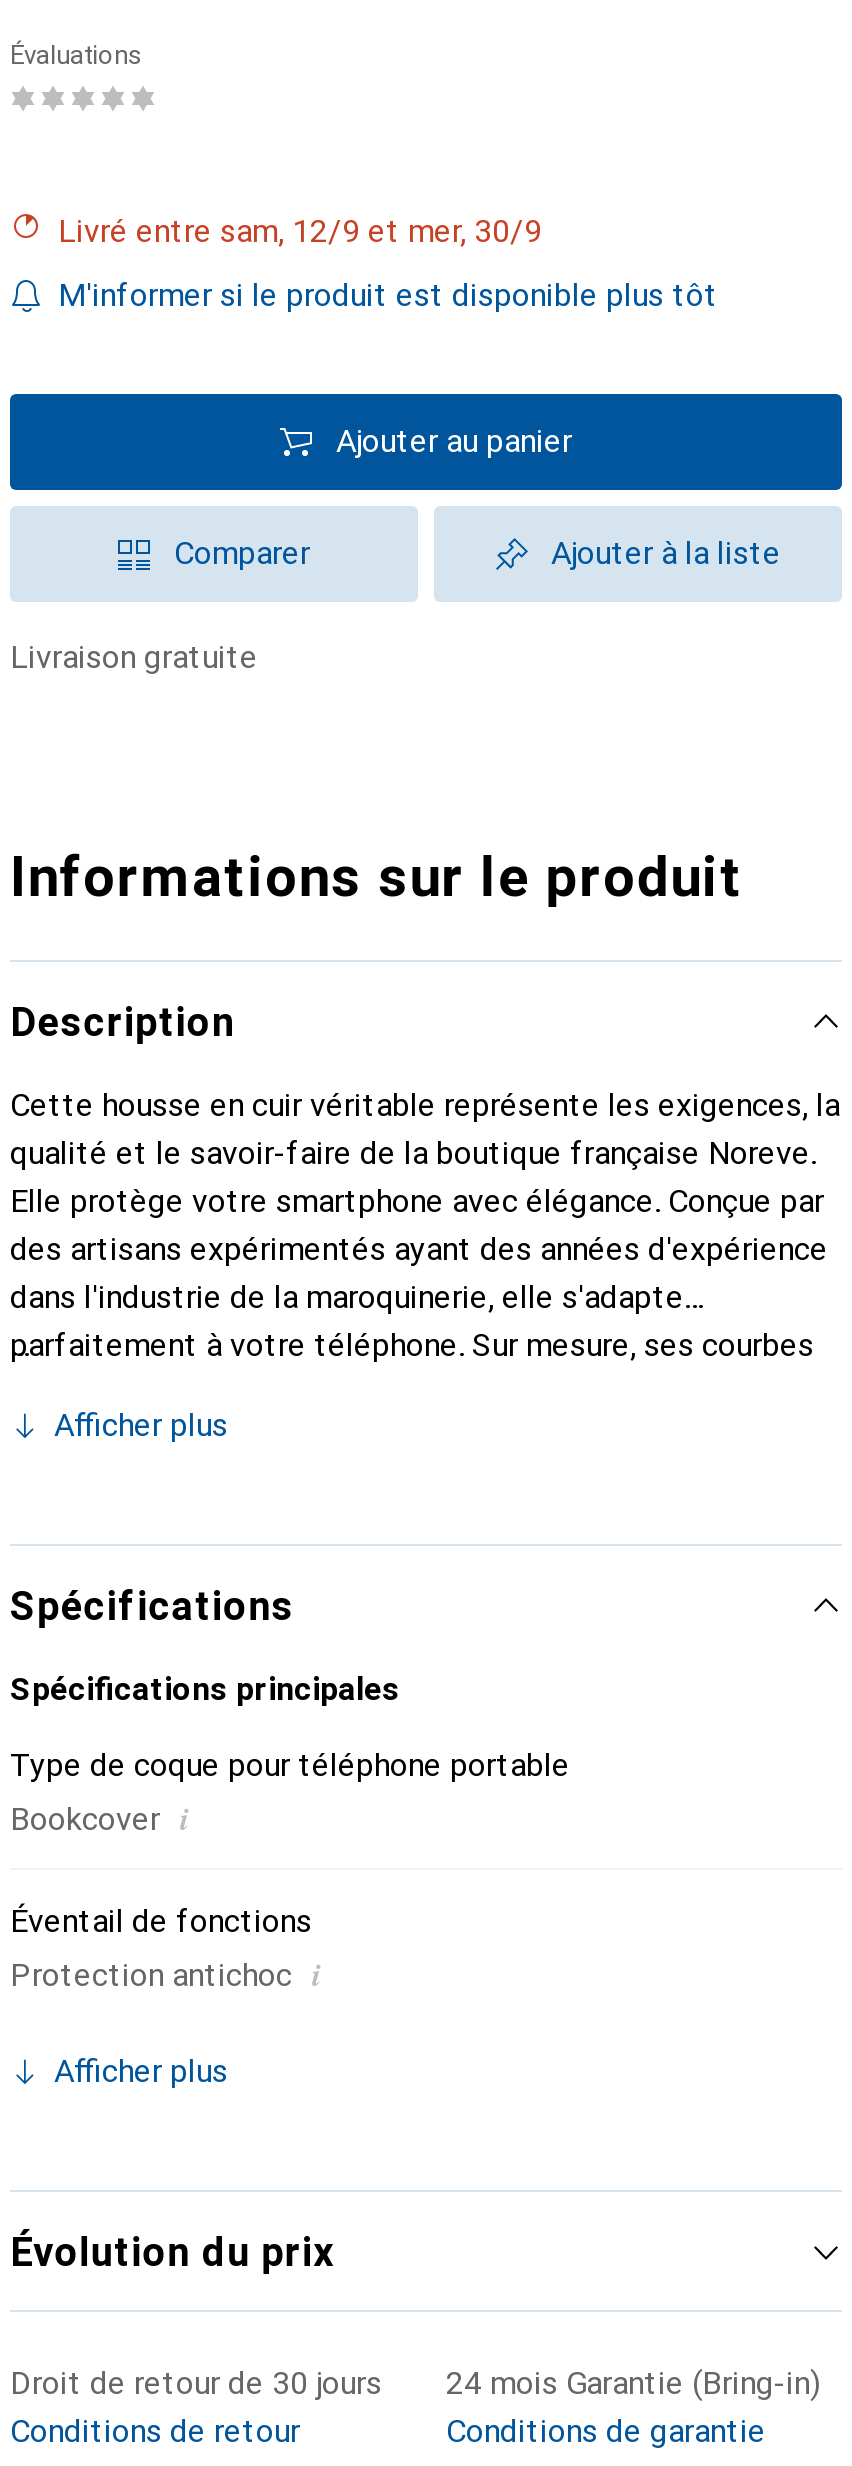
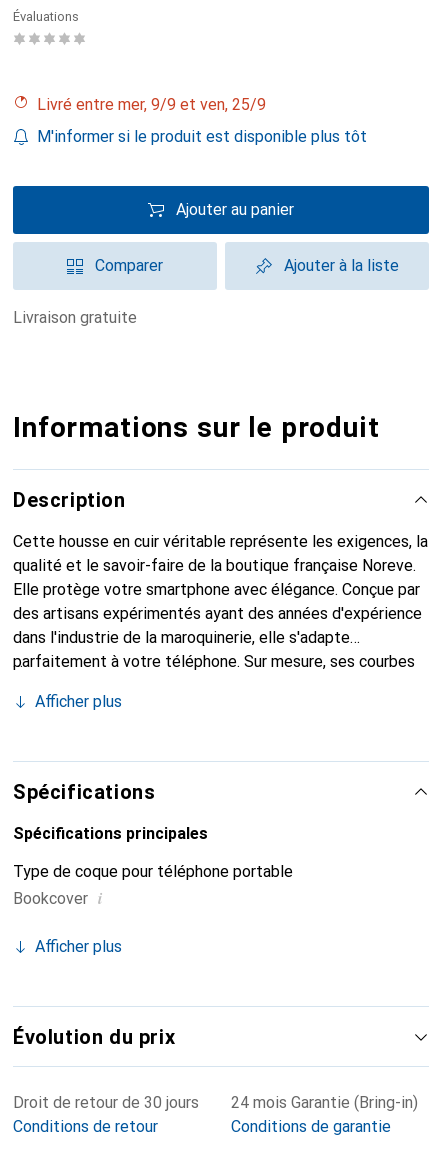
[76,212,542,250] Livré entre sam, 12/9 et mer, 30/9 -> [46,95,266,114] Livré entre mer, 9/9 et ven, 25/9
[10,1902,320,1996] Éventail de fonctions | Protection antichoc i -> none

